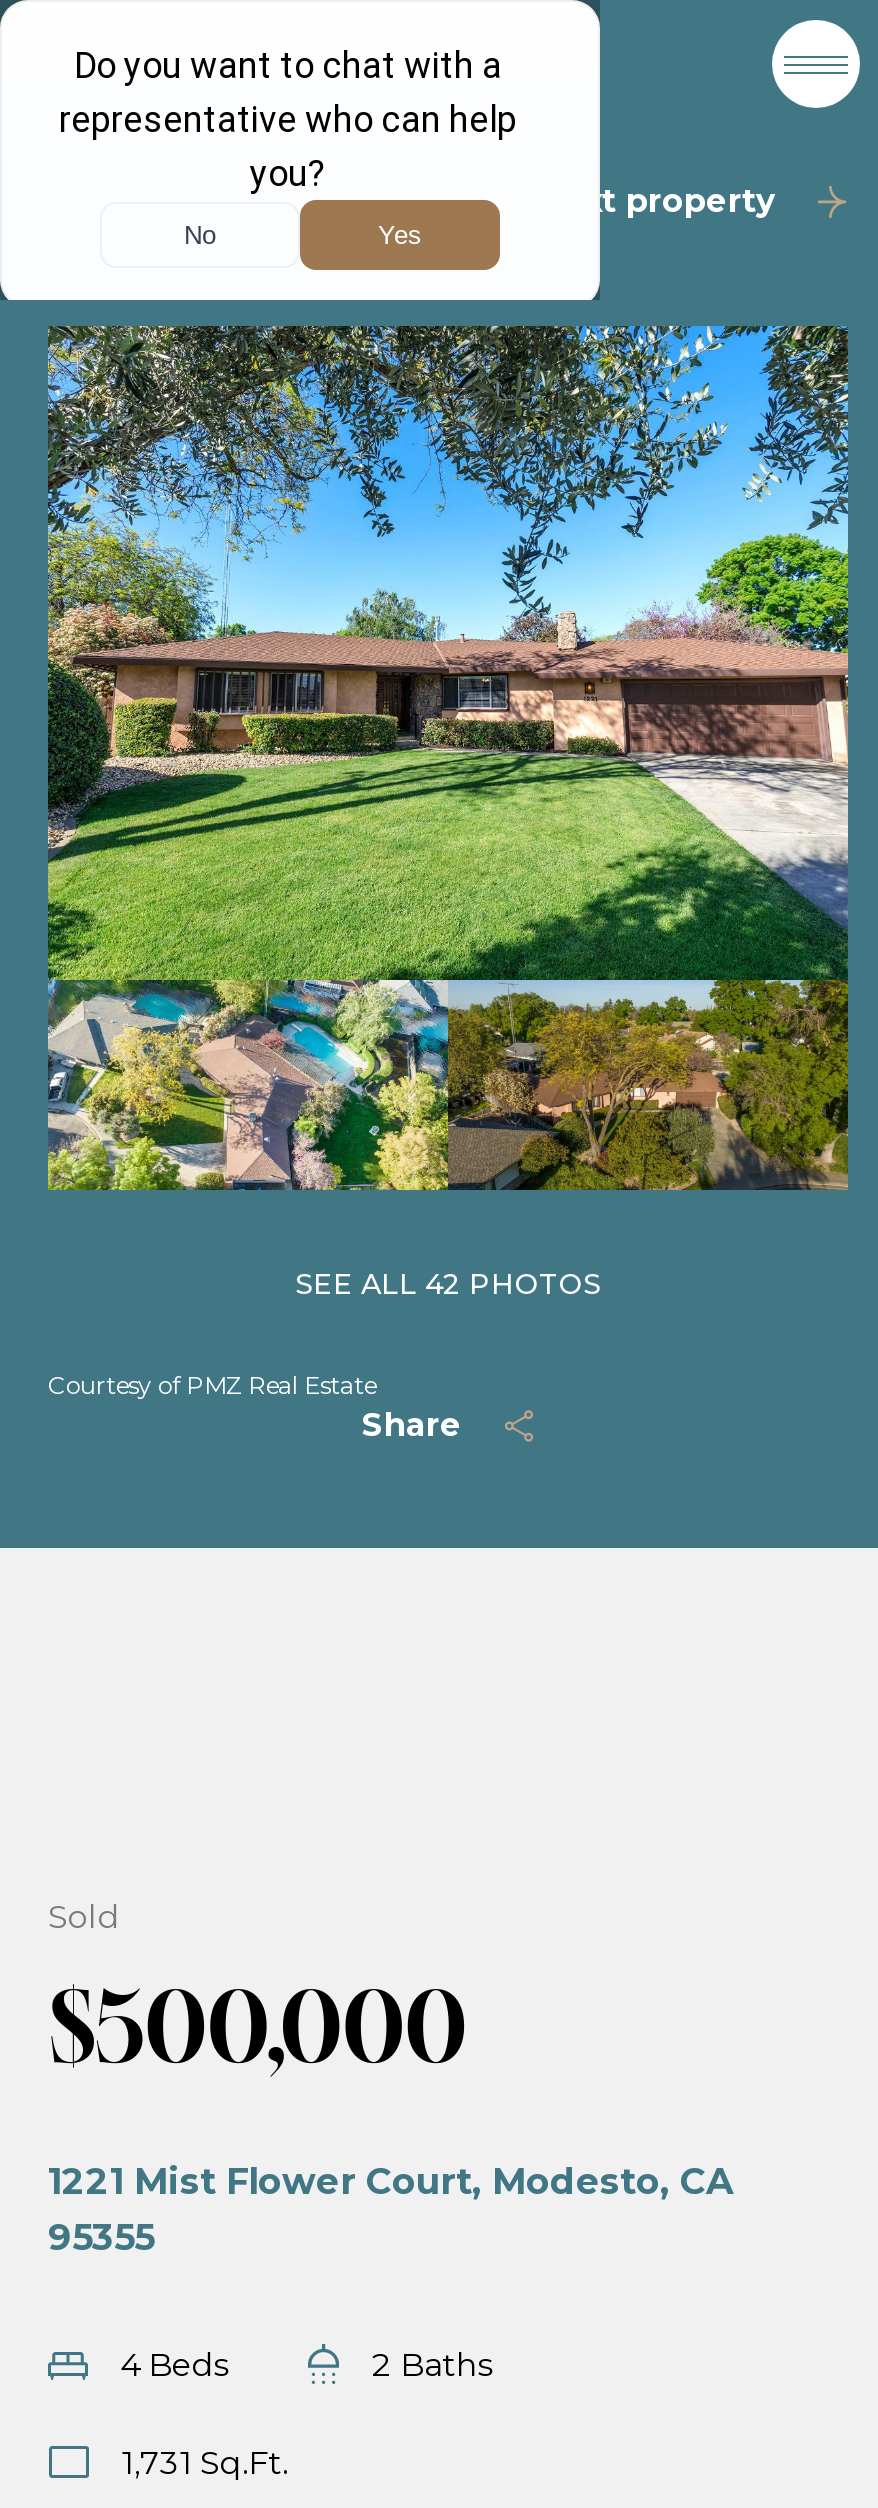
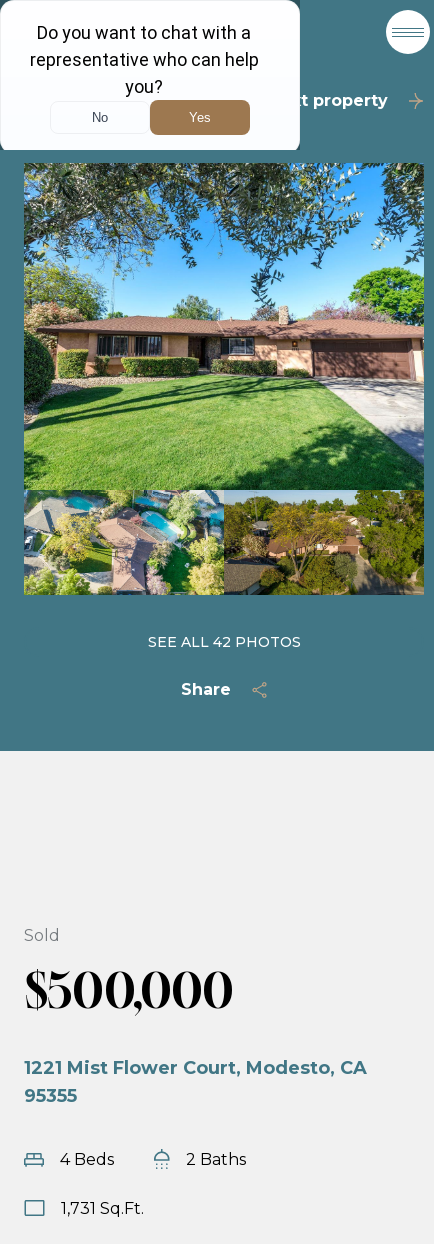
[48,1370,376,1400] Courtesy of PMZ Real Estate -> none

